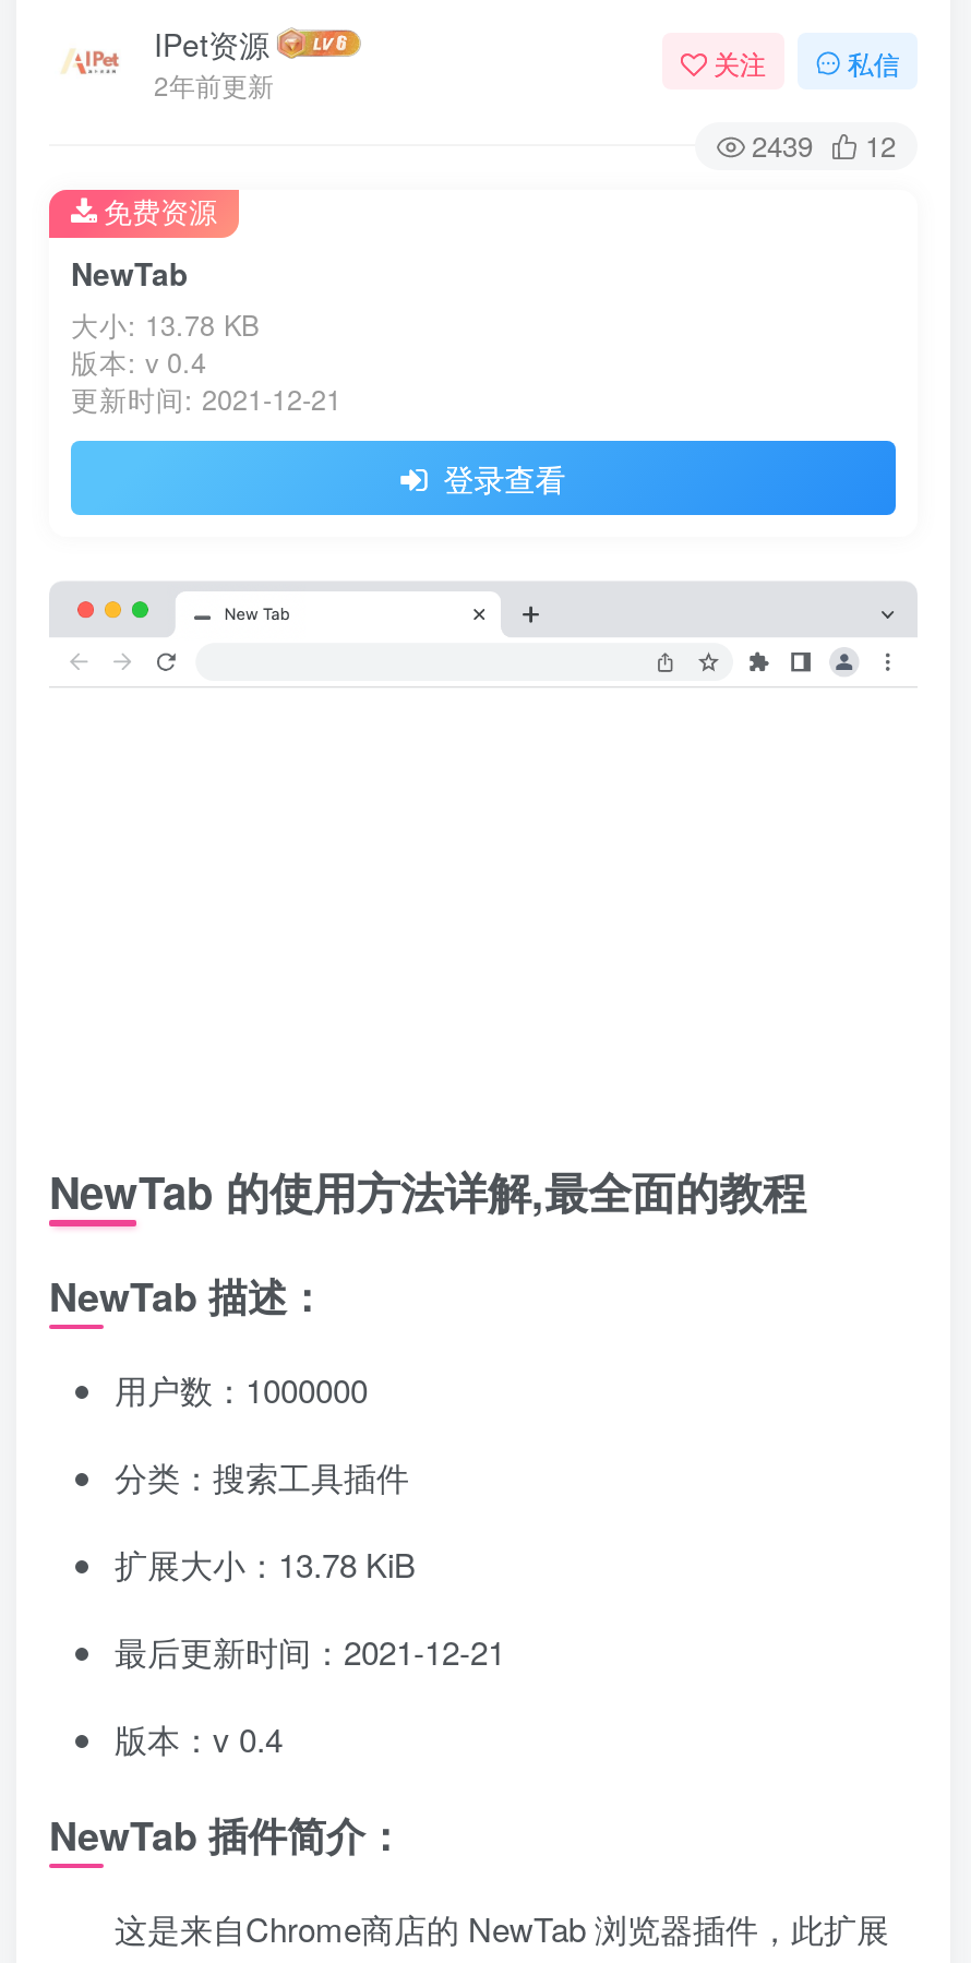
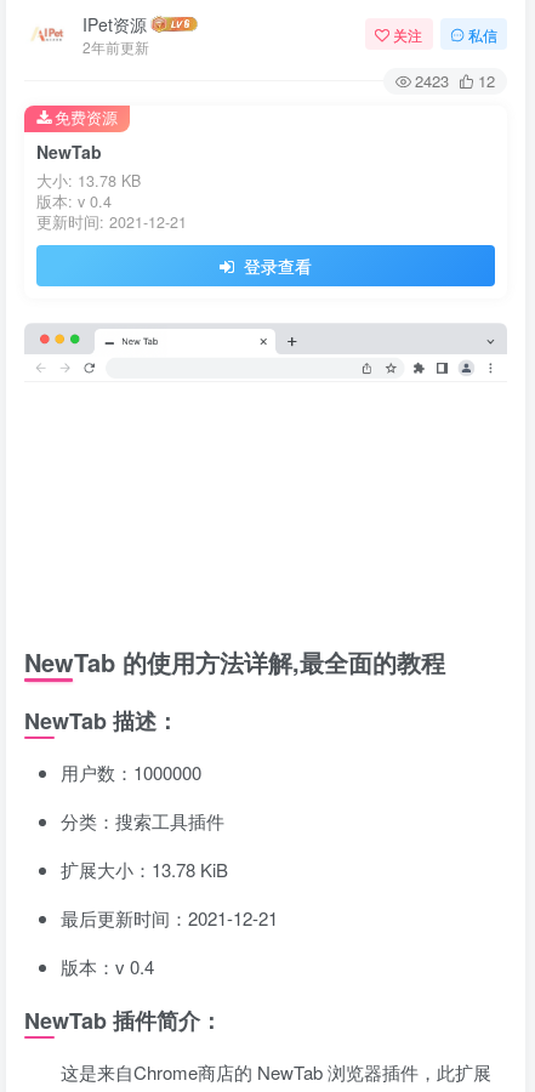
[752,124,896,166] 2439 12 -> [415,69,495,92] 2423 12

